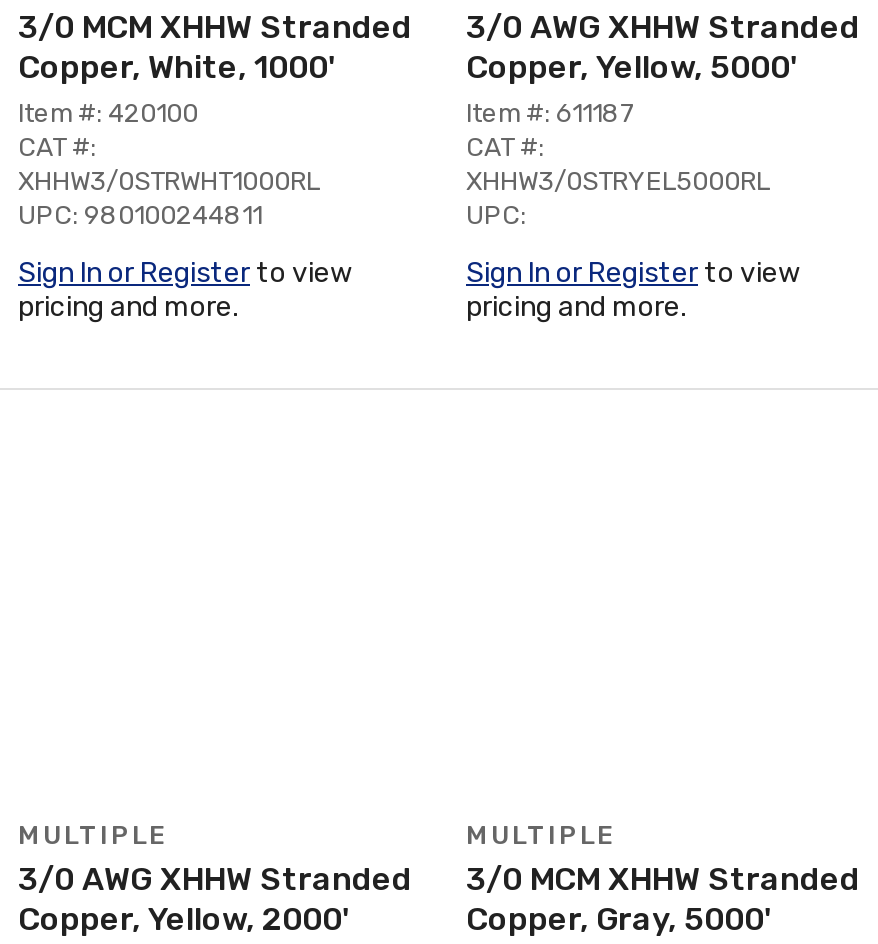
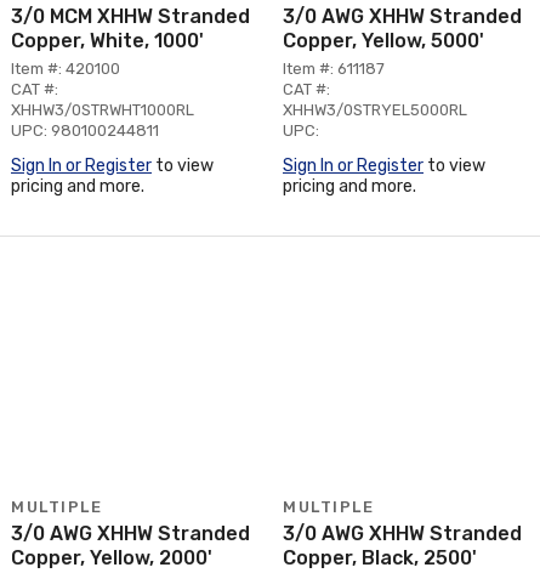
[466,860,860,898] 3/0 MCM XHHW Stranded -> [283,522,522,545] 3/0 AWG XHHW Stranded
[466,900,772,938] Copper, Gray, 5000' -> [283,546,477,569] Copper, Black, 2500'

